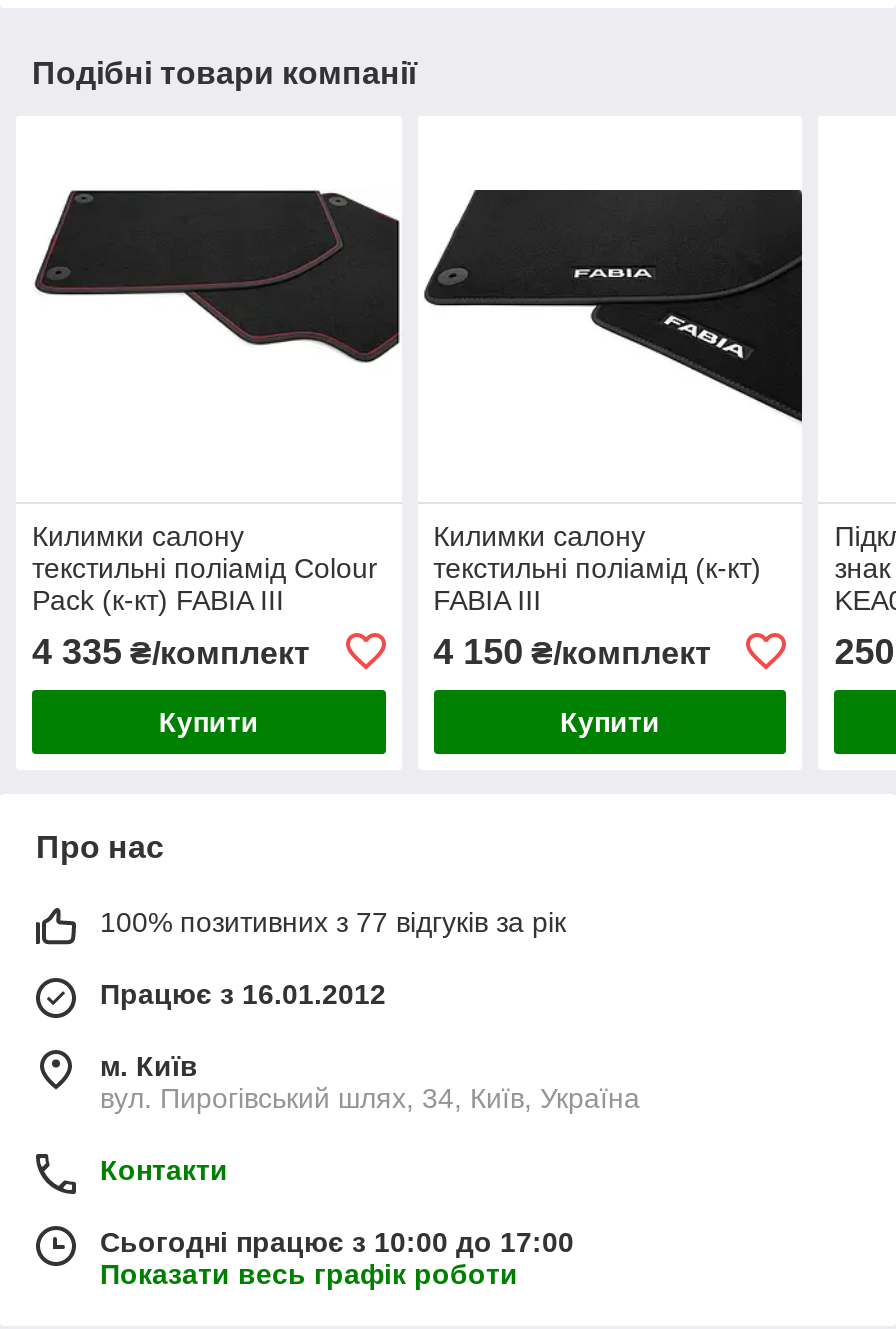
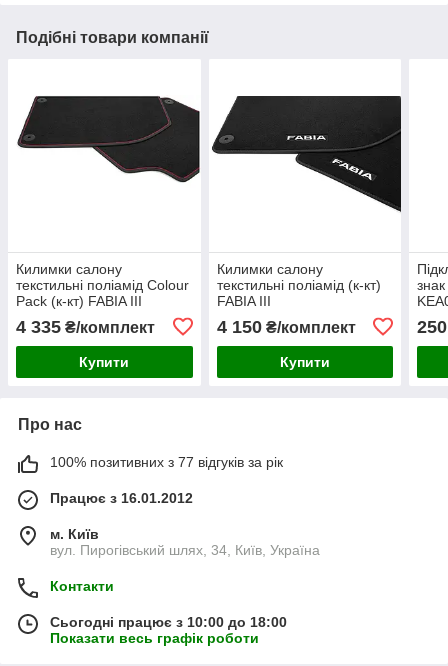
[100,1226,574,1258] Сьогодні працює з 10:00 до 17:00 -> [50,614,287,630] Сьогодні працює з 10:00 до 18:00

